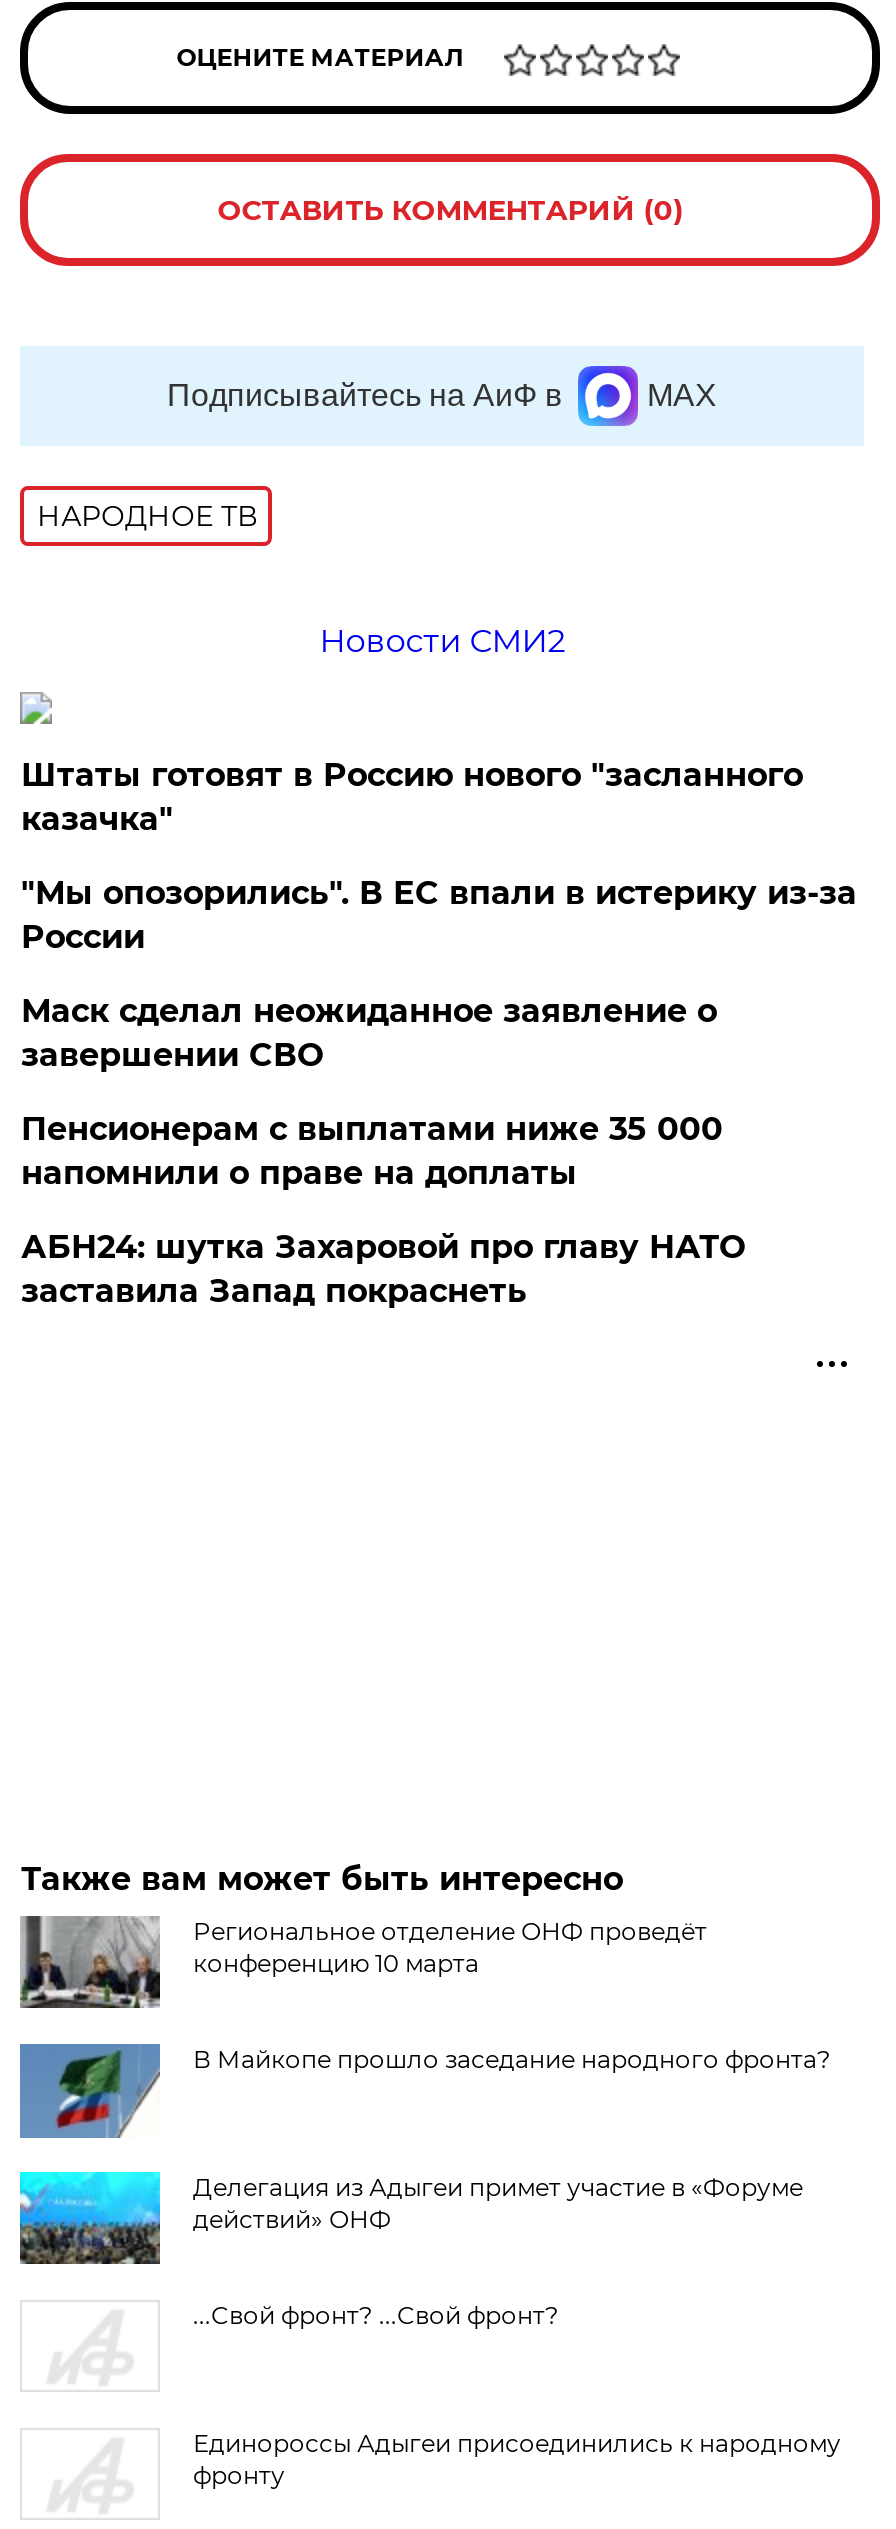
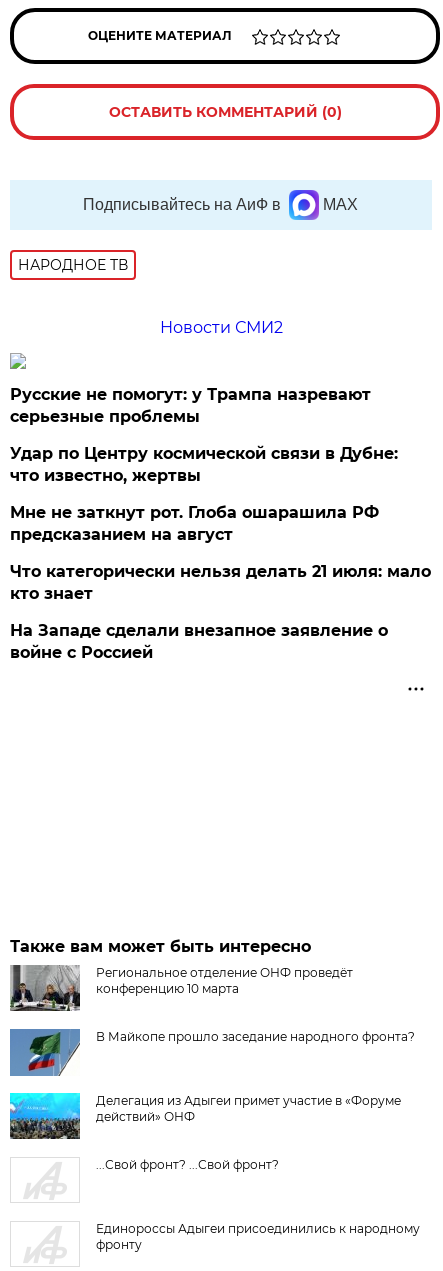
[21,756,803,838] Штаты готовят в Россию нового "засланного | казачка" -> [10,385,371,426] Русские не помогут: у Трампа назревают | серьезные проблемы
[21,874,857,956] "Мы опозорились". В ЕС впали в истерику из-за | России -> [10,444,398,485] Удар по Центру космической связи в Дубне: | что известно, жертвы
[21,992,717,1074] Маск сделал неожиданное заявление о | завершении СВО -> [10,503,379,544] Мне не заткнут рот. Глоба ошарашила РФ | предсказанием на август
[21,1110,723,1192] Пенсионерам с выплатами ниже 35 000 | напомнили о праве на доплаты -> [10,562,431,603] Что категорически нельзя делать 21 июля: мало | кто знает
[21,1228,745,1310] АБН24: шутка Захаровой про главу НАТО | заставила Запад покраснеть -> [10,621,388,662] На Западе сделали внезапное заявление о | войне с Россией

